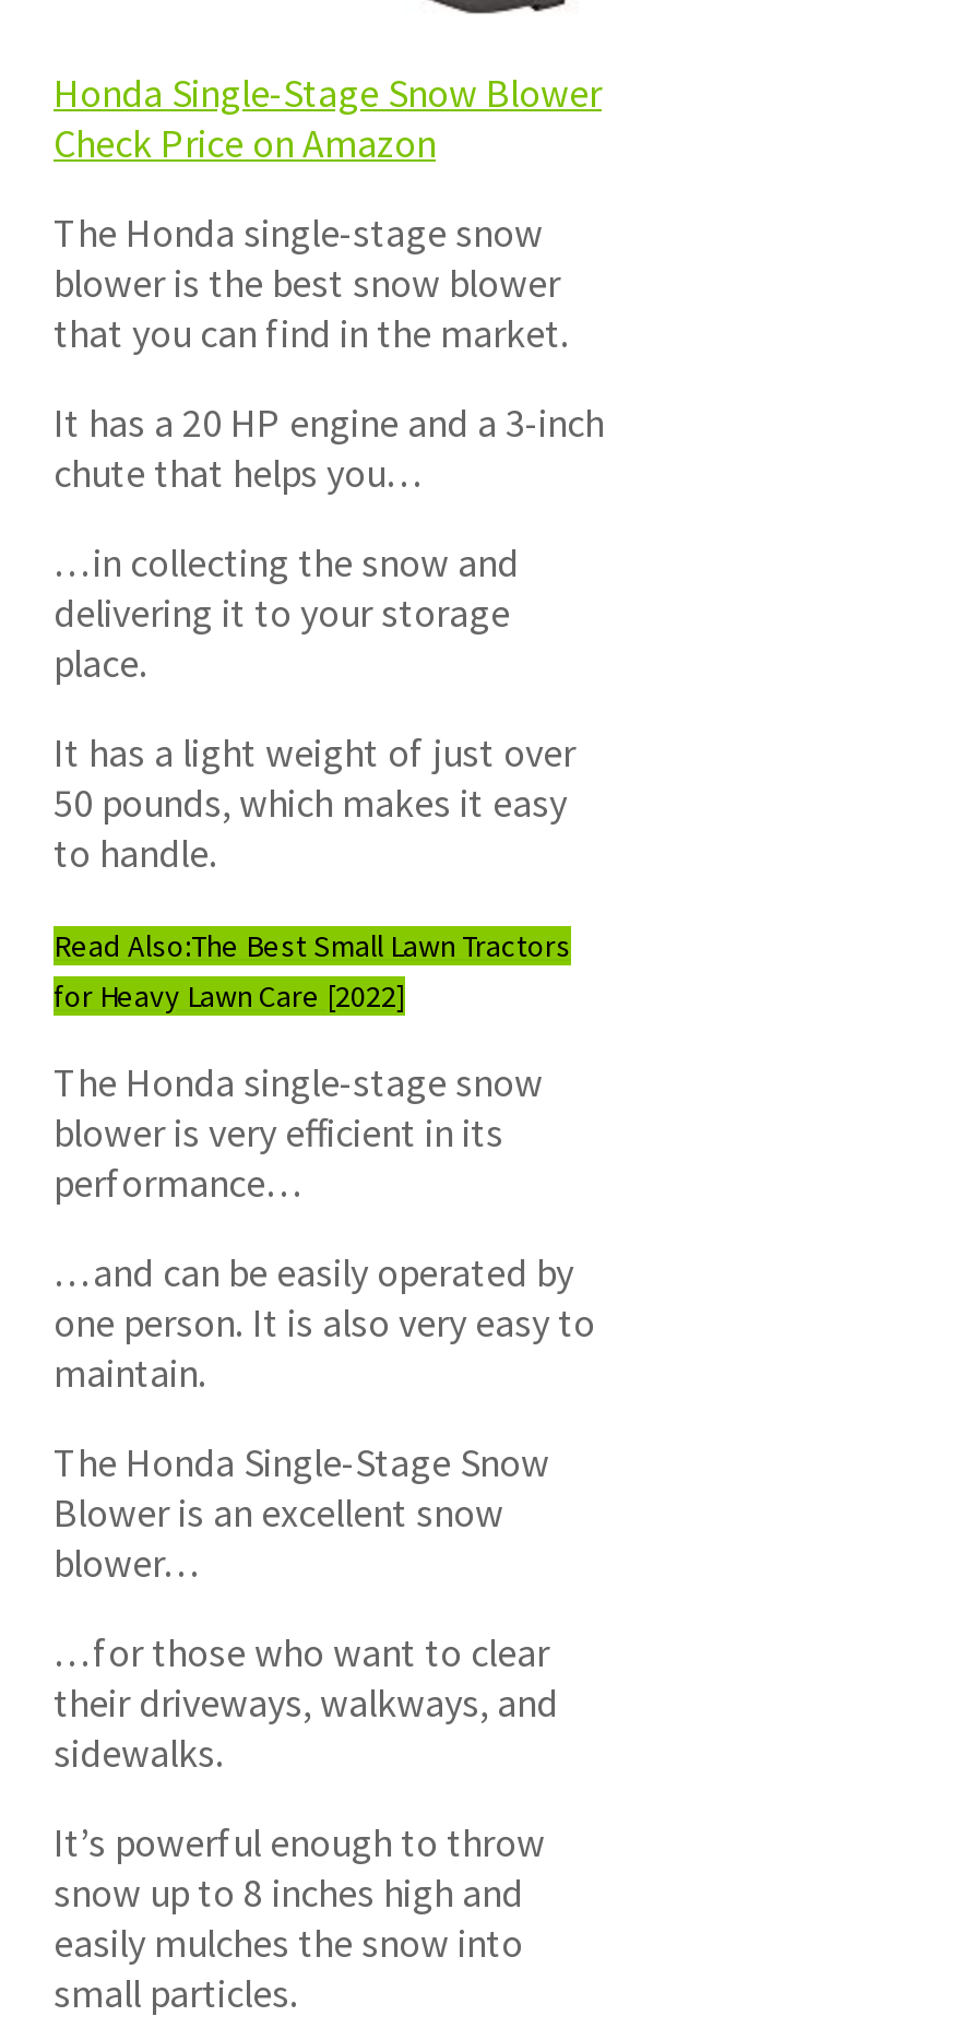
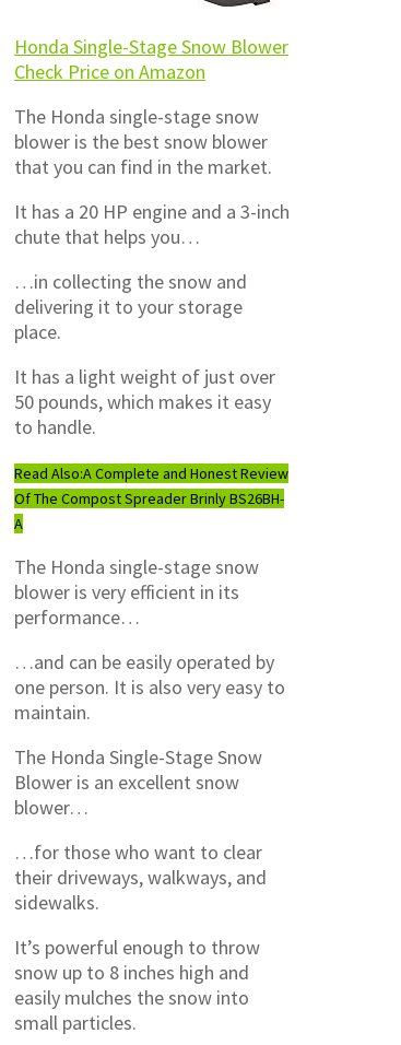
[54,925,571,1015] Read Also:The Best Small Lawn Tractors | for Heavy Lawn Care [2022] -> [14,463,288,533] Read Also:A Complete and Honest Review | Of The Compost Spreader Brinly BS26BH- | A

